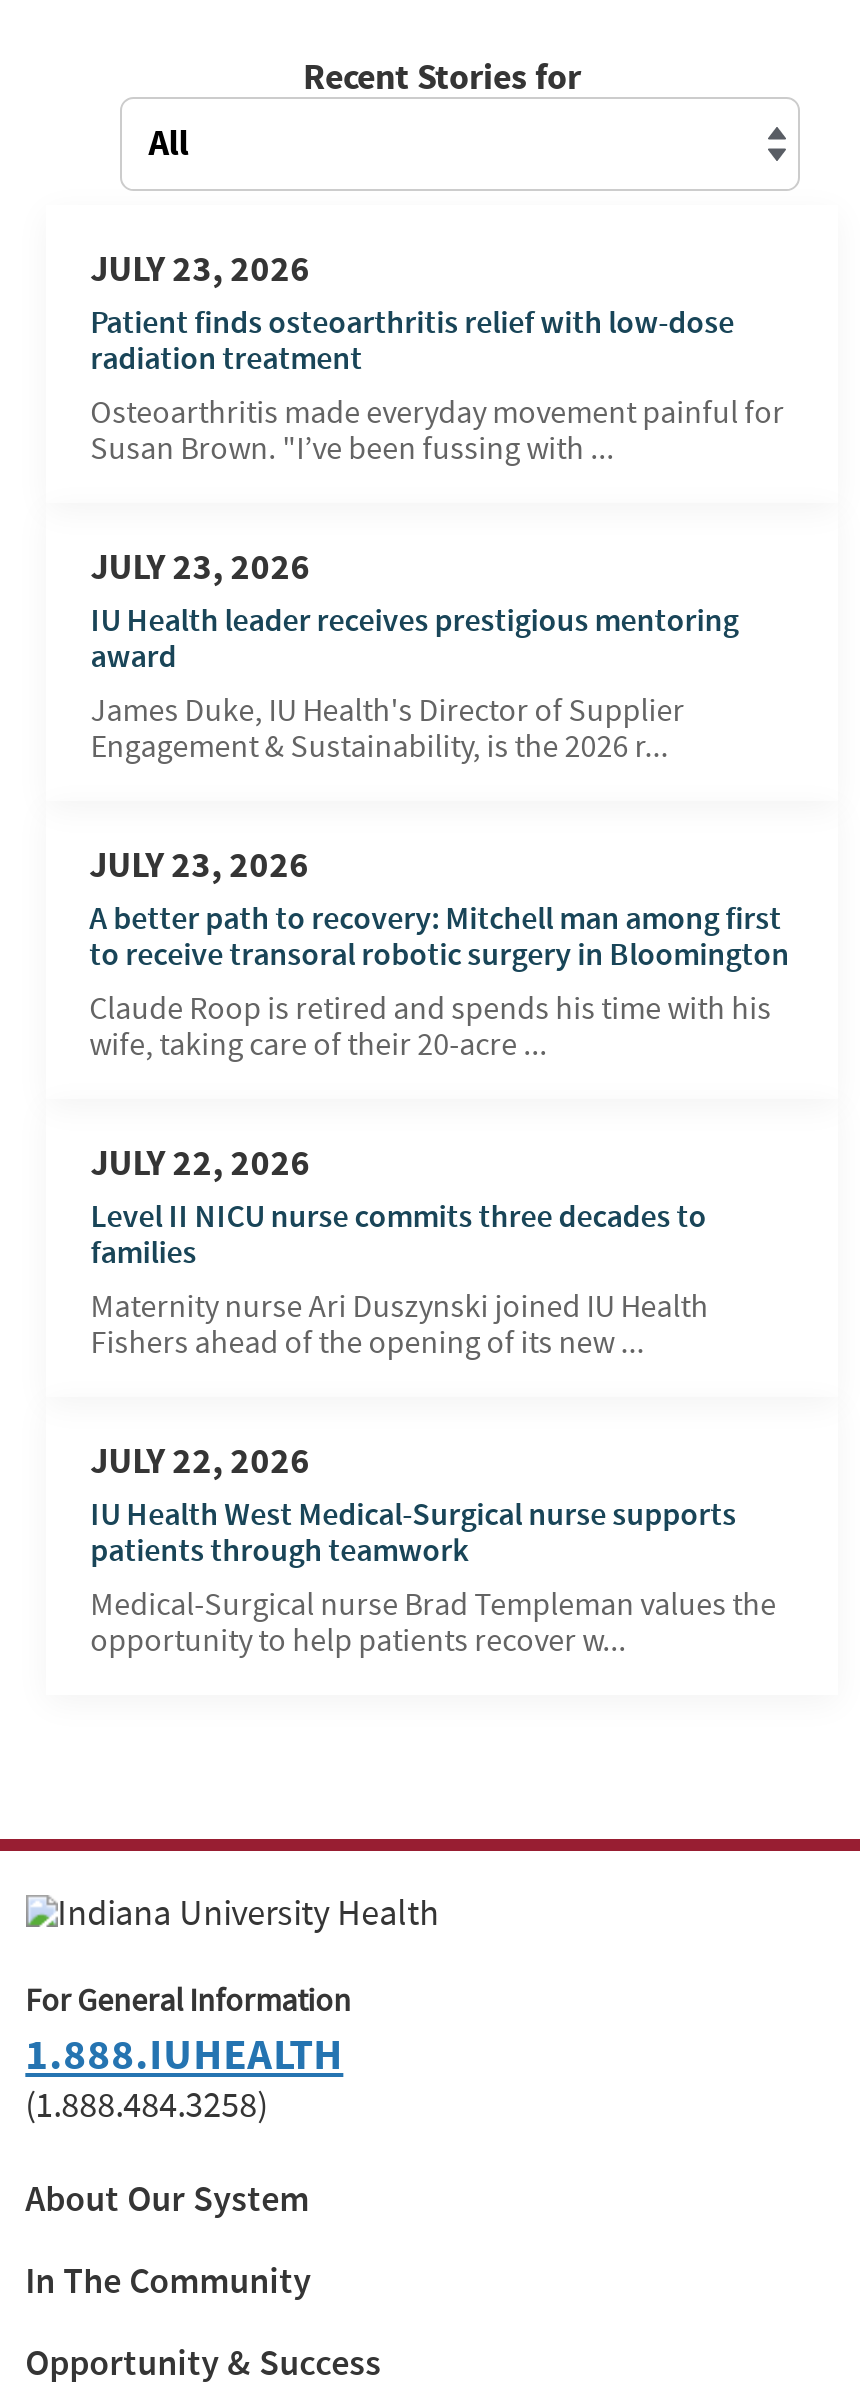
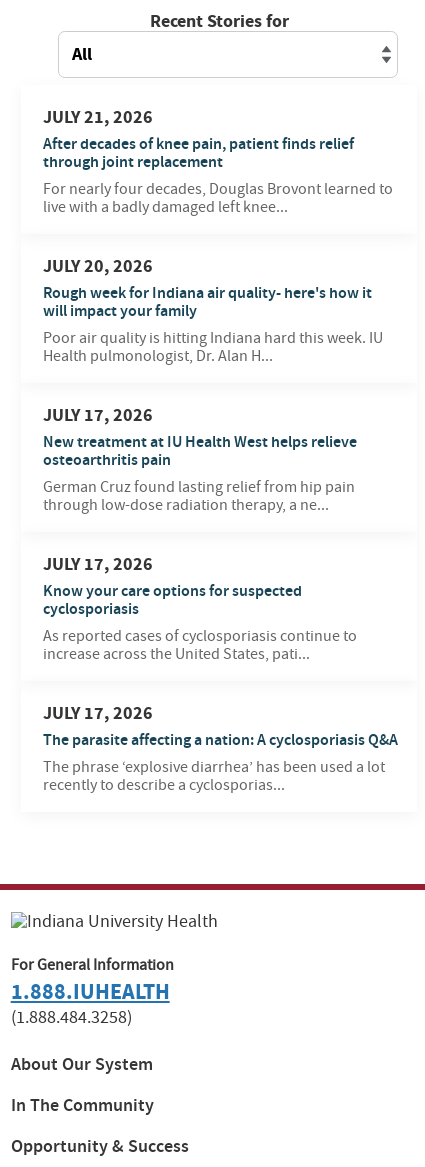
[90,244,784,468] JULY 23, 2026 | Patient finds osteoarthritis relief with low-dose | radiation treatment | Osteoarthritis made everyday movement painful for | Susan Brown. "I’ve been fussing with ... -> [43,105,393,217] JULY 21, 2026 | After decades of knee pain, patient finds relief | through joint replacement | For nearly four decades, Douglas Brovont learned to | live with a badly damaged left knee...
[90,542,738,766] JULY 23, 2026 | IU Health leader receives prestigious mentoring | award | James Duke, IU Health's Director of Supplier | Engagement & Sustainability, is the 2026 r... -> [43,254,383,366] JULY 20, 2026 | Rough week for Indiana air quality- here's how it | will impact your family | Poor air quality is hitting Indiana hard this week. IU | Health pulmonologist, Dr. Alan H...
[89,840,789,1064] JULY 23, 2026 | A better path to recovery: Mitchell man among first | to receive transoral robotic surgery in Bloomington | Claude Roop is retired and spends his time with his | wife, taking care of their 20-acre ... -> [43,403,357,515] JULY 17, 2026 | New treatment at IU Health West helps relieve | osteoarthritis pain | German Cruz found lasting relief from hip pain | through low-dose radiation therapy, a ne...
[90,1138,708,1362] JULY 22, 2026 | Level II NICU nurse commits three decades to | families | Maternity nurse Ari Duszynski joined IU Health | Fishers ahead of the opening of its new ... -> [43,552,357,664] JULY 17, 2026 | Know your care options for suspected | cyclosporiasis | As reported cases of cyclosporiasis continue to | increase across the United States, pati...
[90,1436,776,1660] JULY 22, 2026 | IU Health West Medical-Surgical nurse supports | patients through teamwork | Medical-Surgical nurse Brad Templeman values the | opportunity to help patients recover w... -> [43,701,398,795] JULY 17, 2026 | The parasite affecting a nation: A cyclosporiasis Q&A | The phrase ‘explosive diarrhea’ has been used a lot | recently to describe a cyclosporias...

